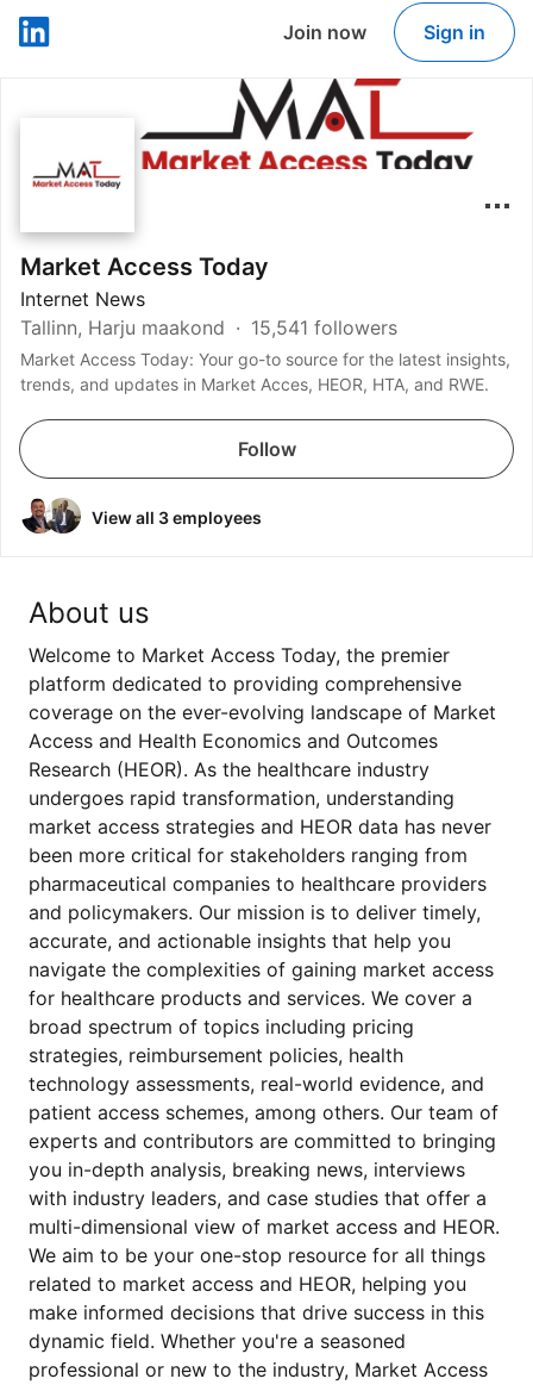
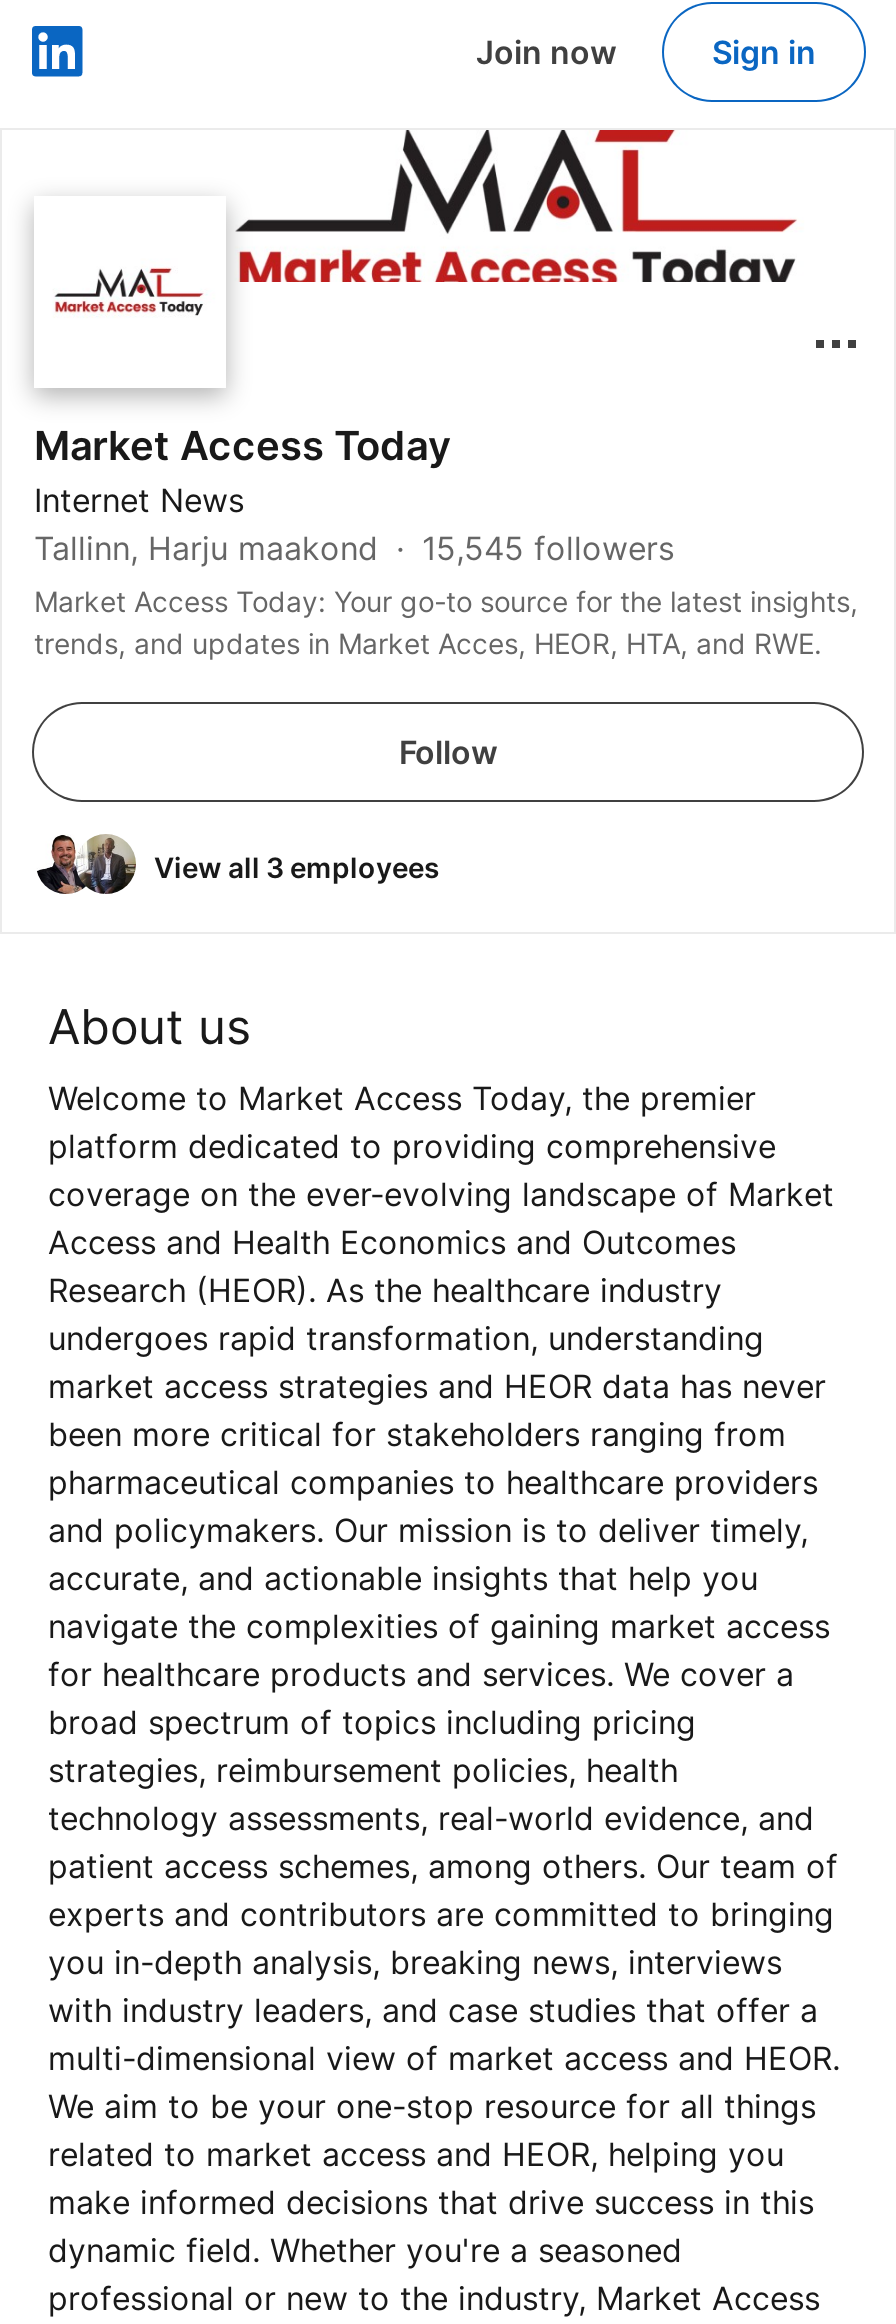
[20,316,397,339] Tallinn, Harju maakond 15,541 followers -> [34,528,674,568] Tallinn, Harju maakond 15,545 followers

